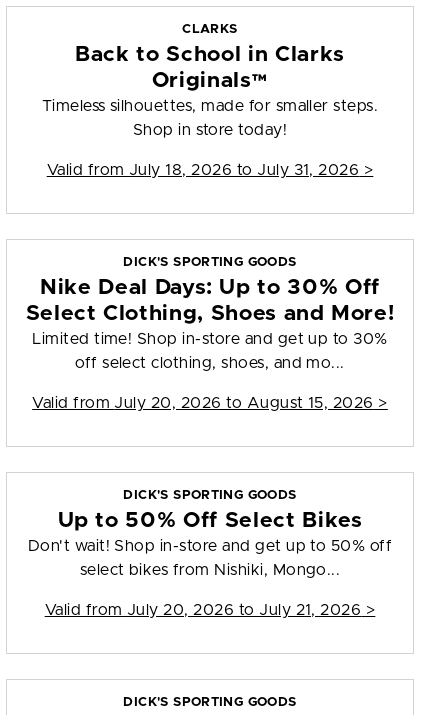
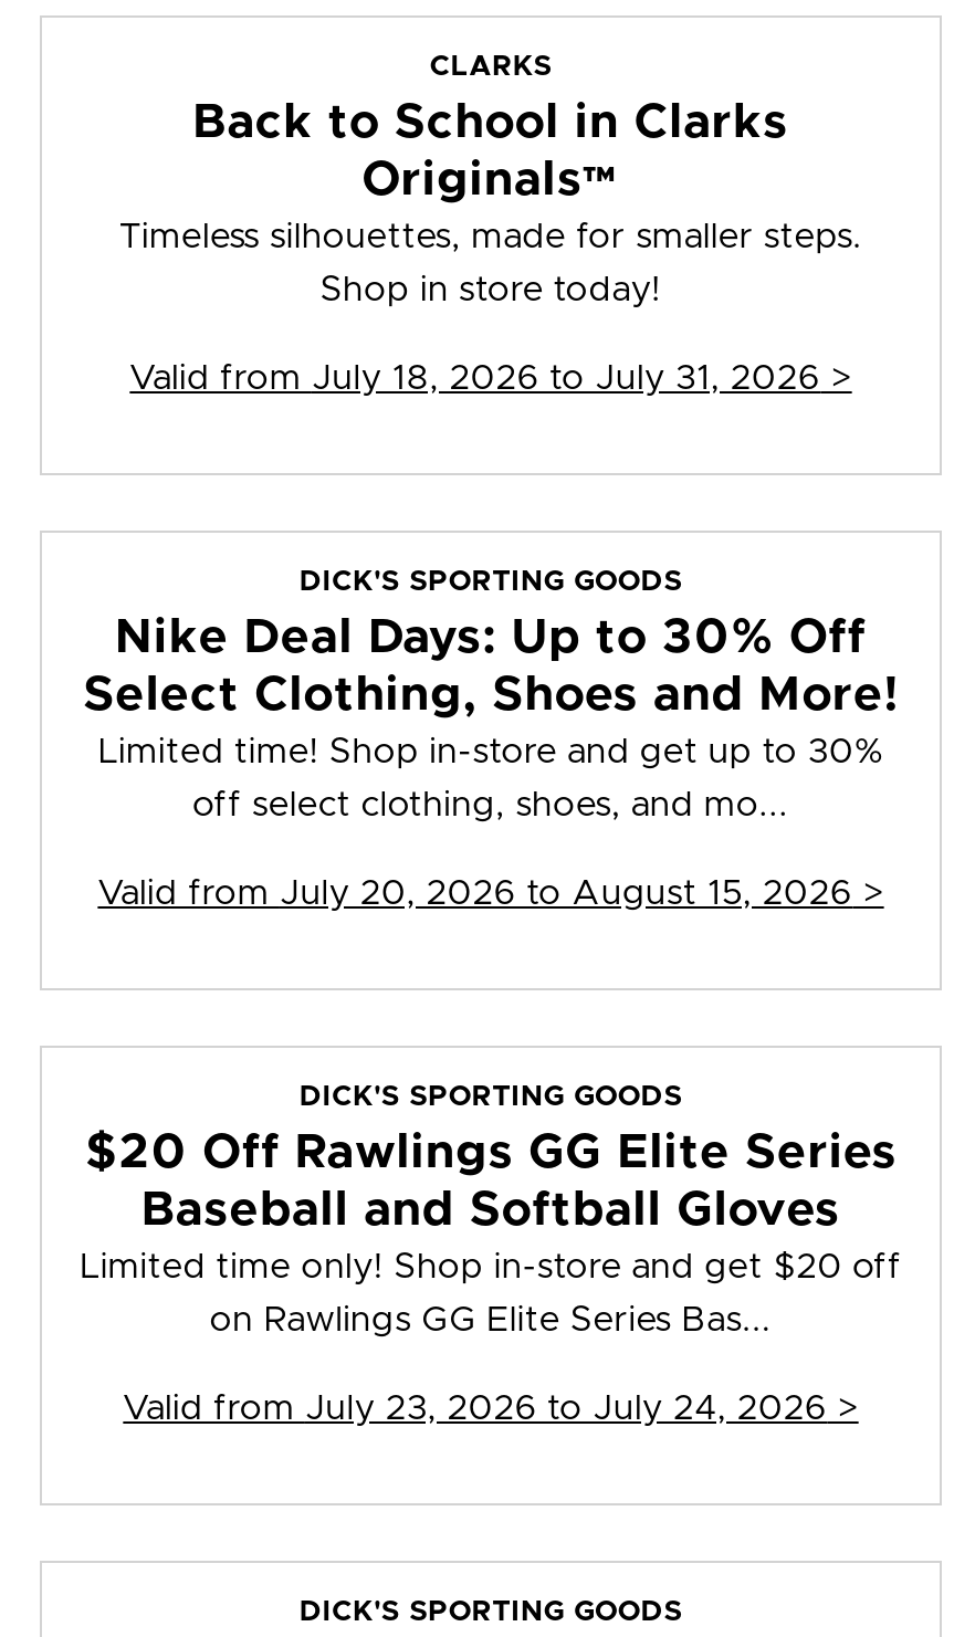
[28,510,392,554] Up to 50% Off Select Bikes | Don't wait! Shop in-store and get up to 50% off -> [80,1130,902,1285] $20 Off Rawlings GG Elite Series | Baseball and Softball Gloves | Limited time only! Shop in-store and get $20 off
[80,562,340,578] select bikes from Nishiki, Mongo... -> [210,1303,772,1338] on Rawlings GG Elite Series Bas...
[45,602,375,618] Valid from July 20, 2026 to July 21, 2026 > -> [123,1391,858,1426] Valid from July 23, 2026 to July 24, 2026 >

